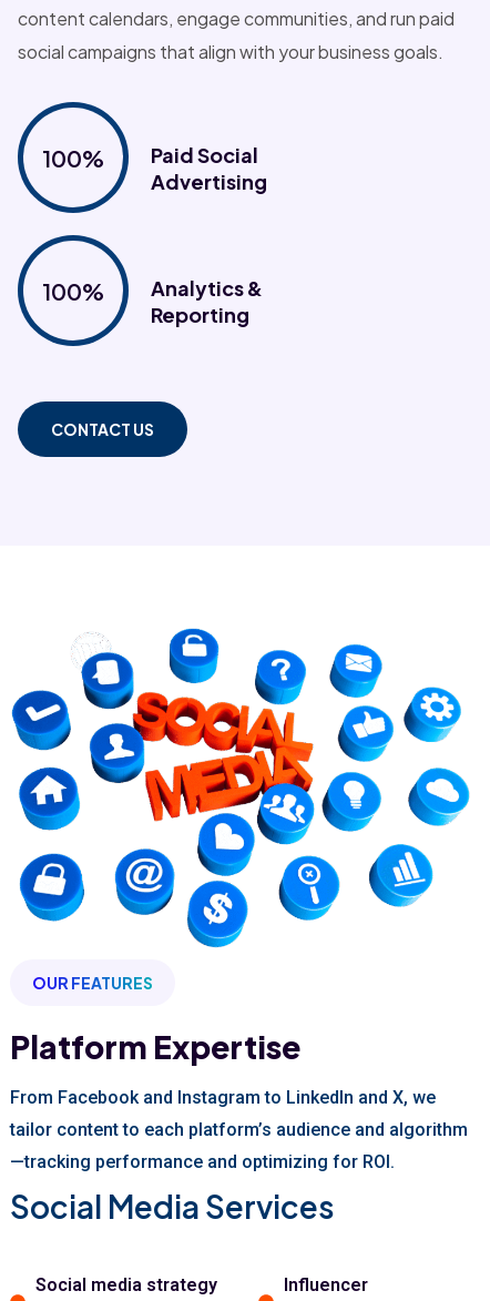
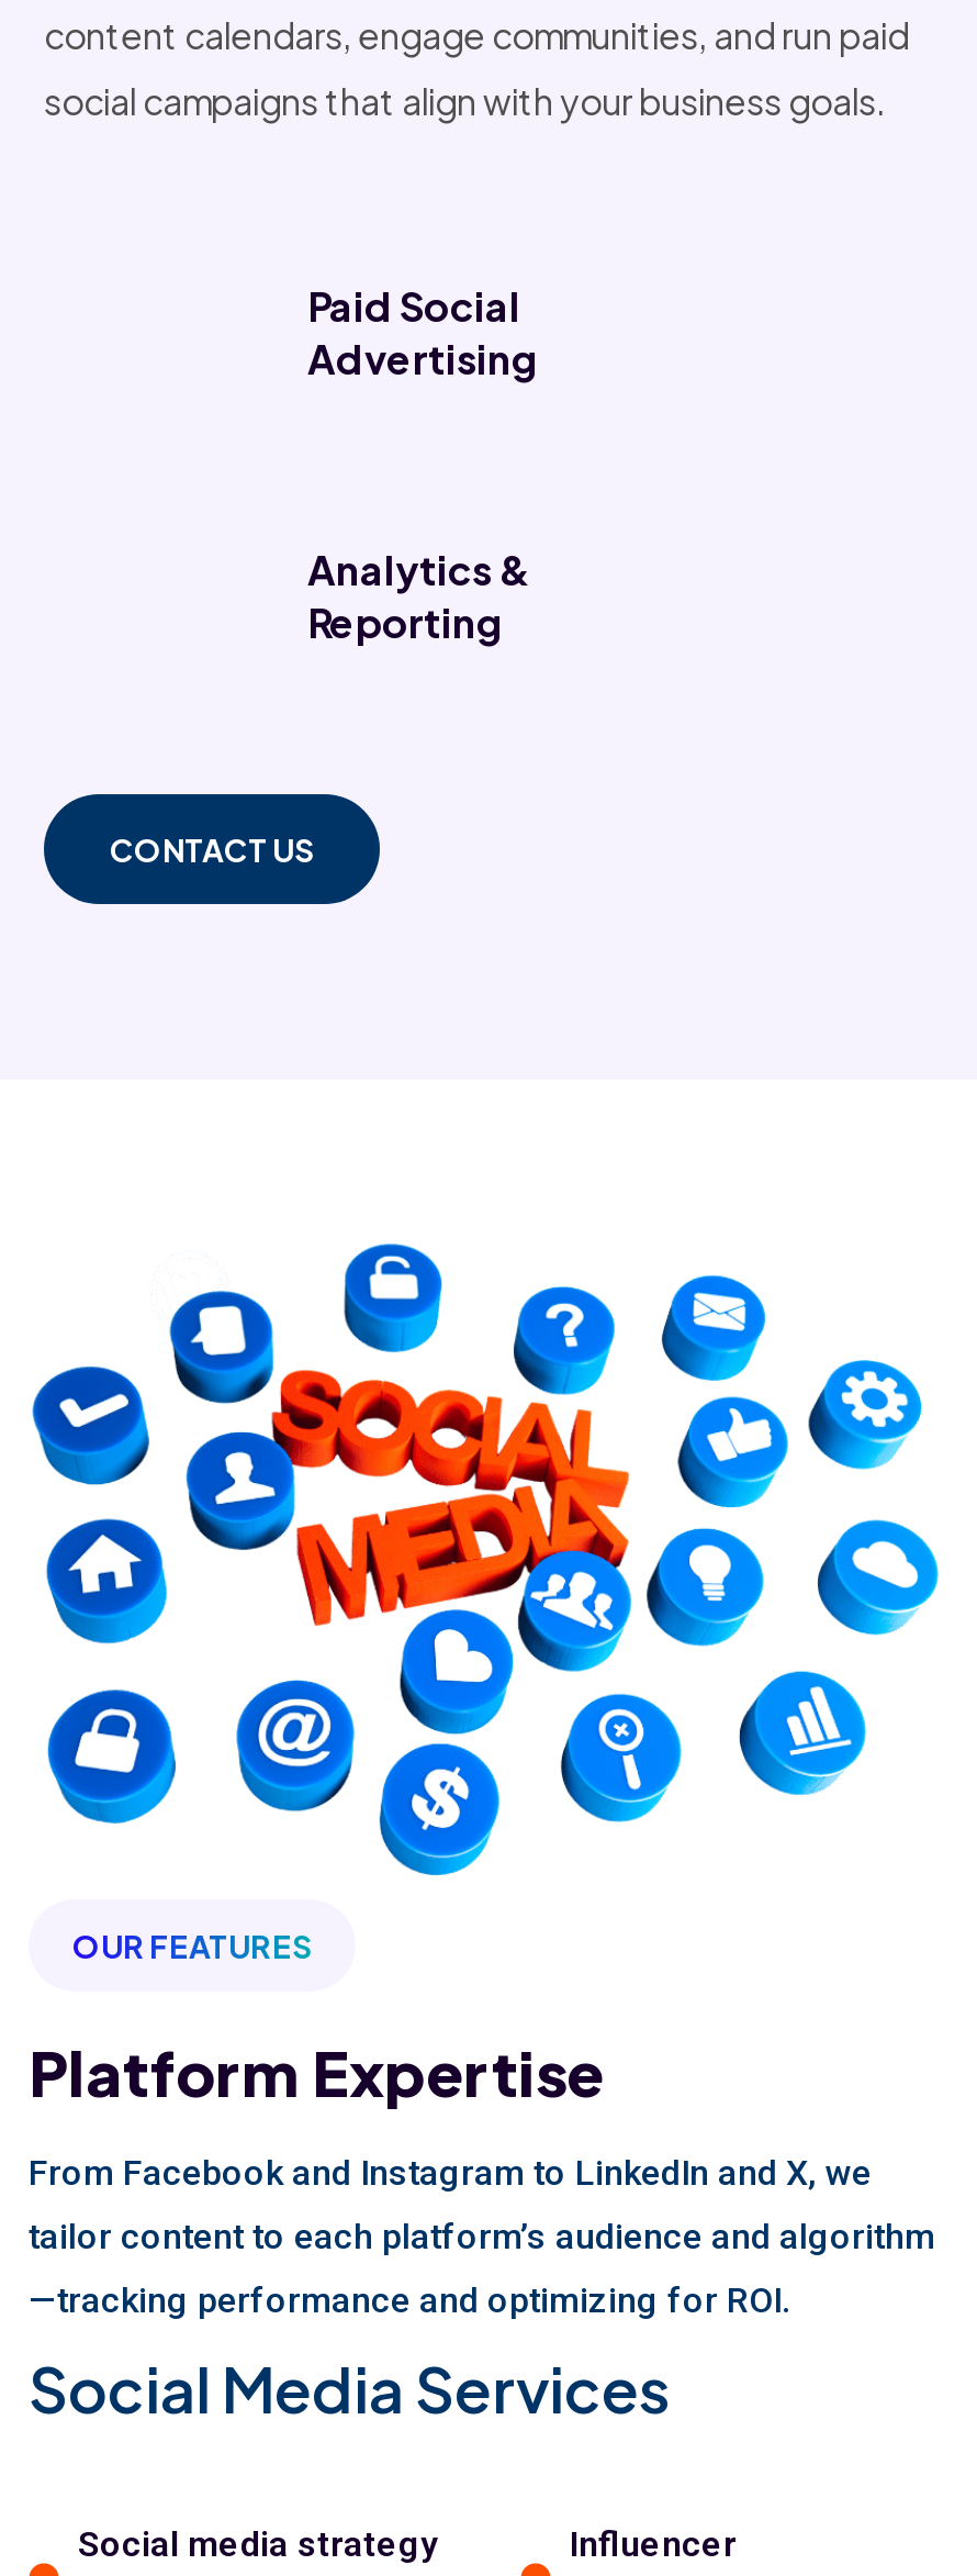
[17,101,130,214] [image] | 100% -> none
[17,234,130,347] [image] | 100% -> none

